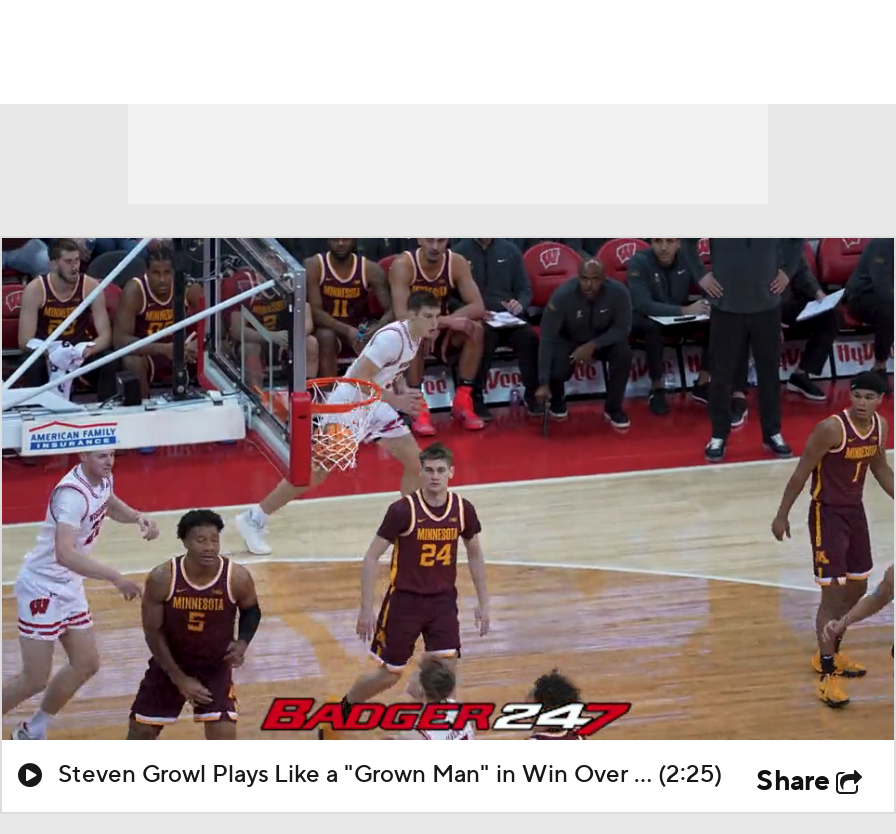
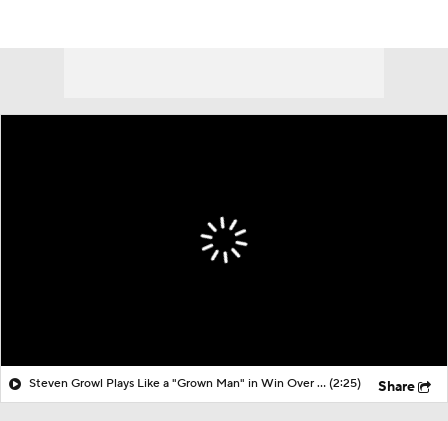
[6,236,890,742] [image] -> none

